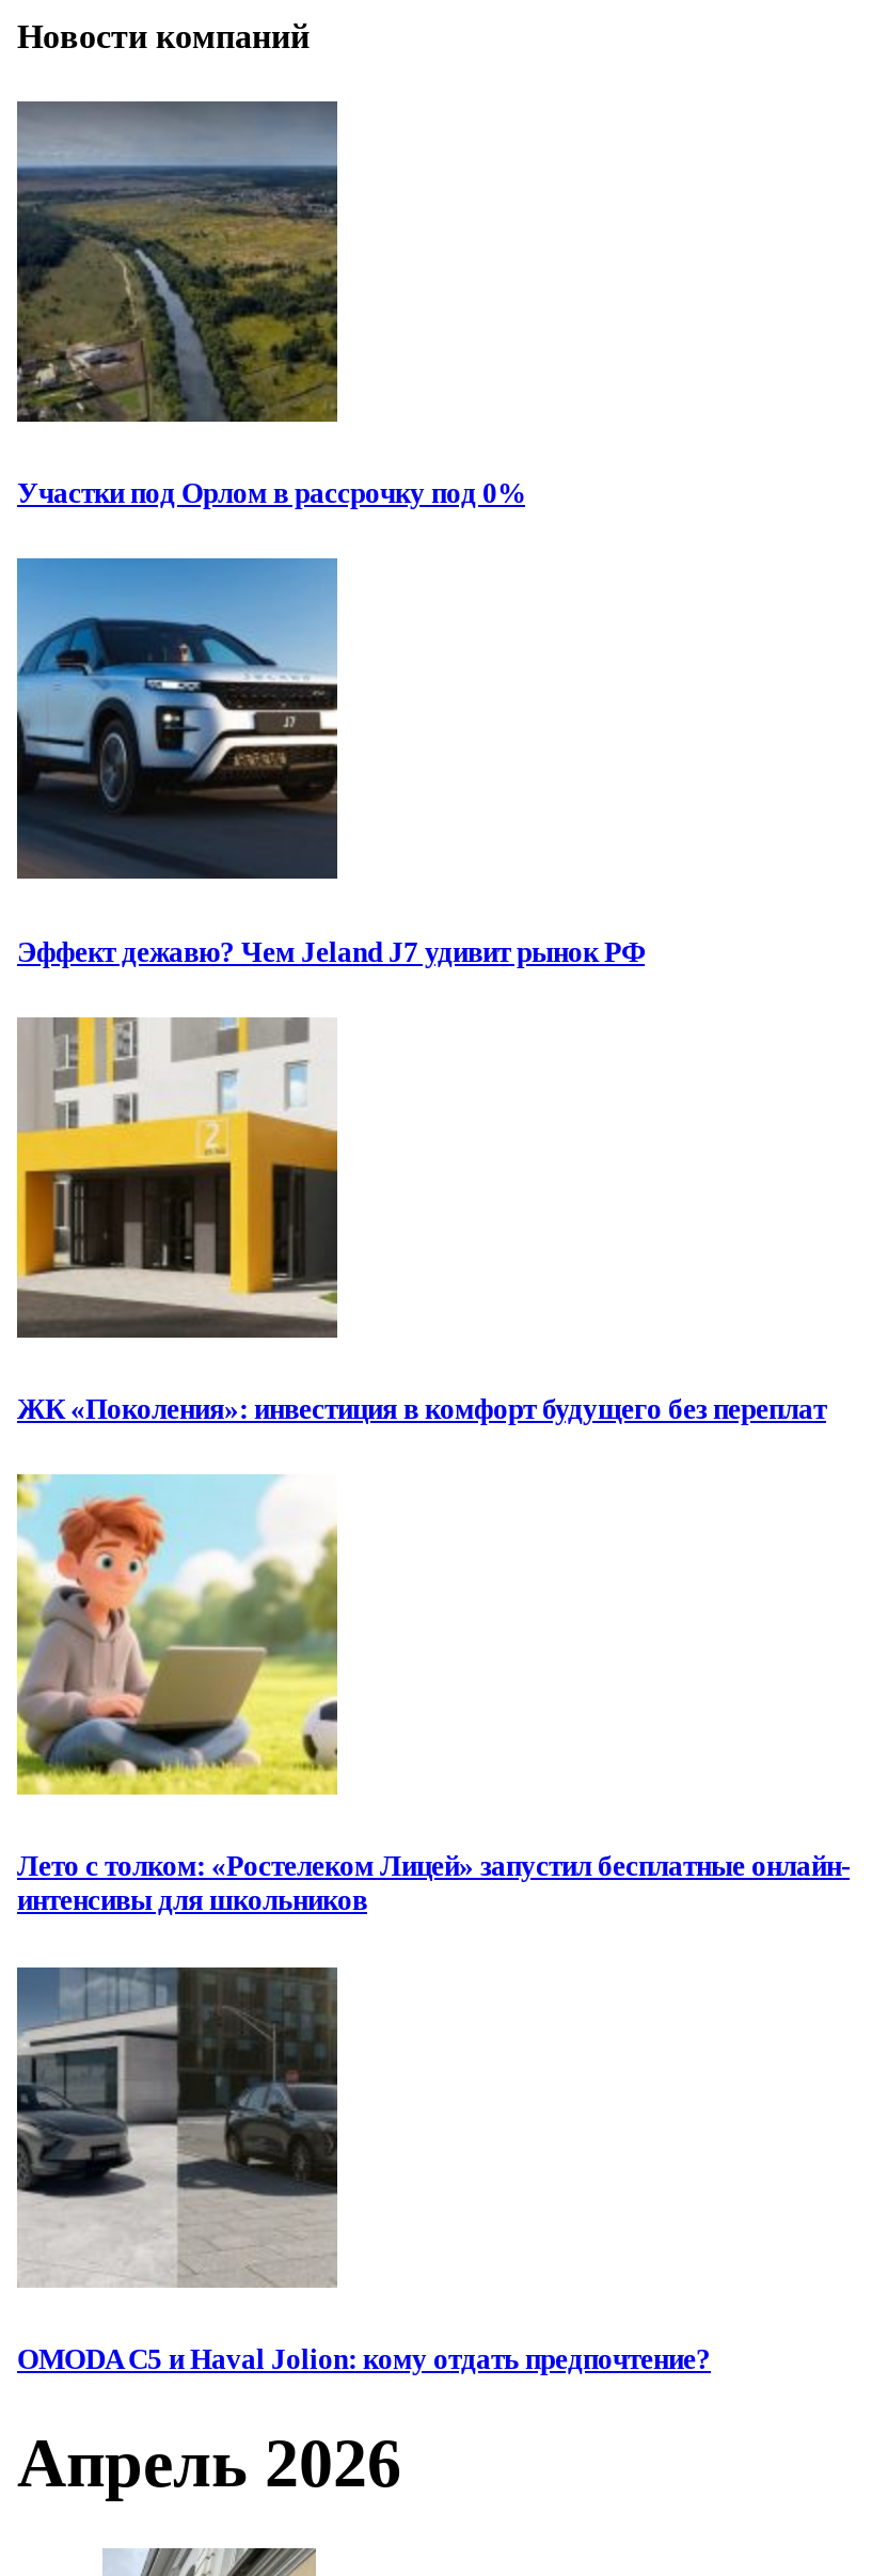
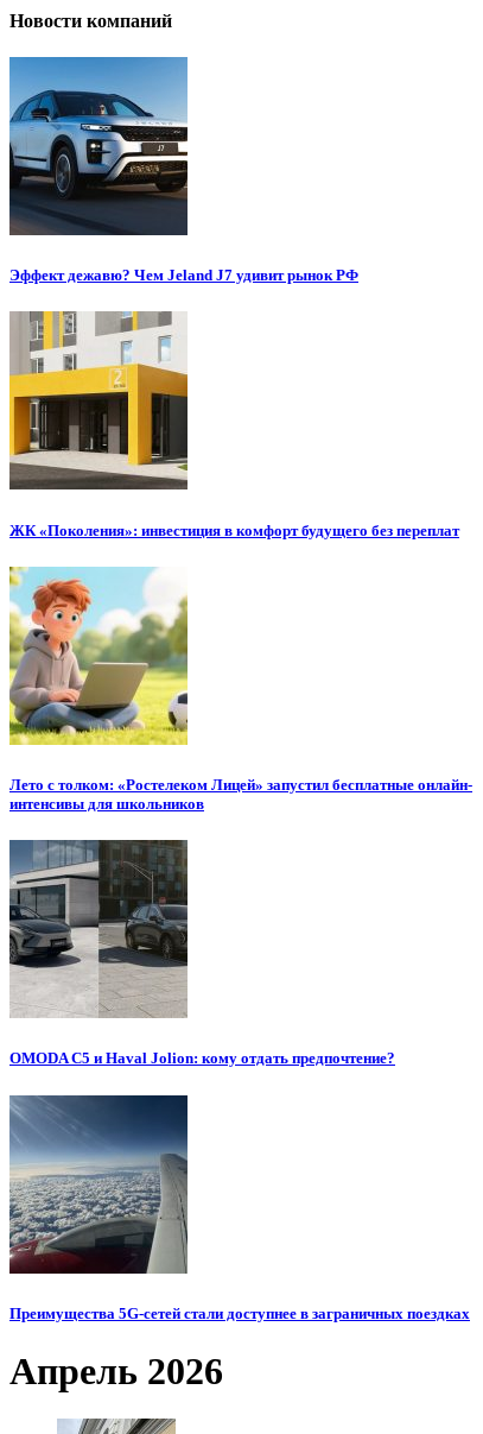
[15,99,525,510] [image] | Участки под Орлом в рассрочку под 0% -> none
moved [15,560,850,2375] -> [8,58,472,1067]: [image] | Эффект дежавю? Чем Jeland J7 удивит рынок РФ | ЖК «Поколения»: инвестиция в комфорт будущего без переплат | Лето с толком: «Ростелеком Лицей» запустил бесплатные онлайн- | интенсивы для школьников | OMODA C5 и Haval Jolion: кому отдать предпочтение?
none -> [8,1095,470,1322] [image] | Преимущества 5G-сетей стали доступнее в заграничных поездках

